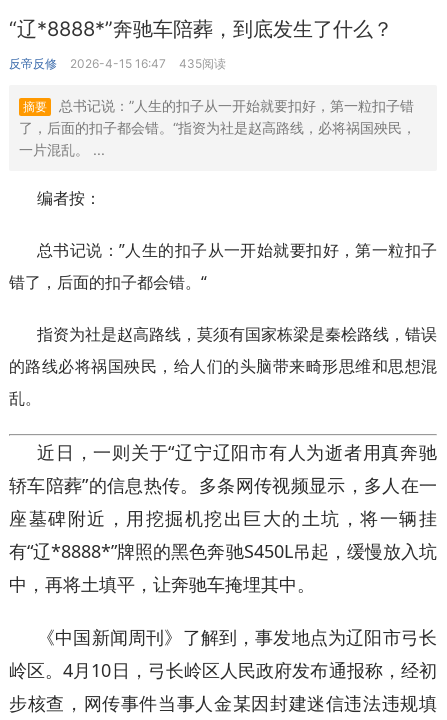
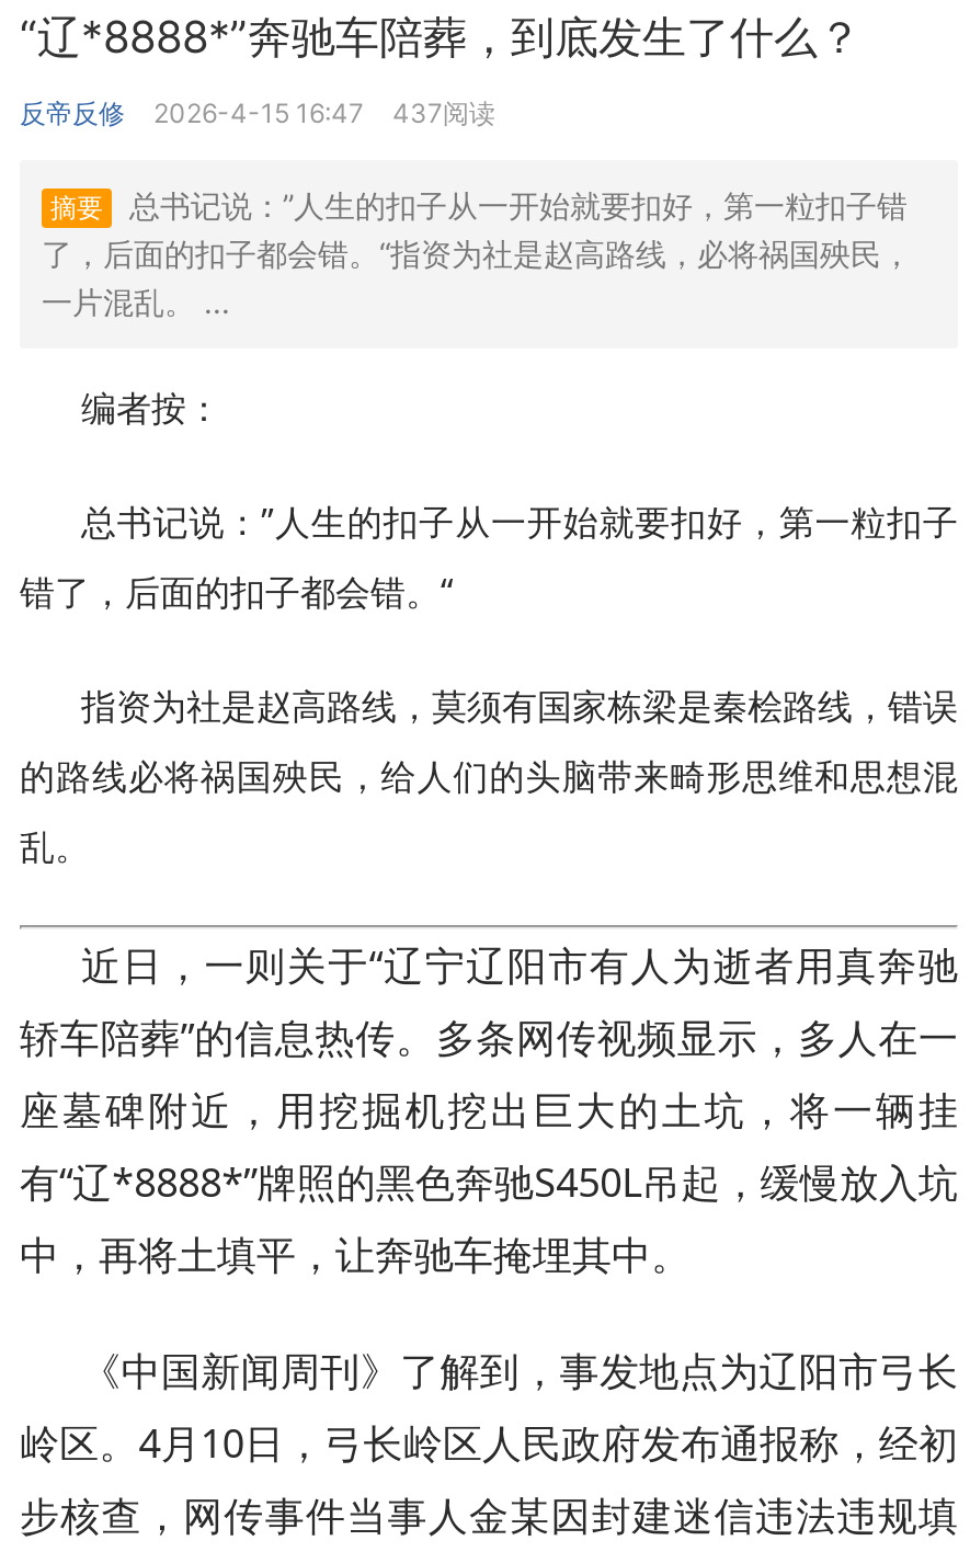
[9,56,226,71] 反帝反修 2026-4-15 16:47 435阅读 -> [20,96,495,129] 反帝反修 2026-4-15 16:47 437阅读

